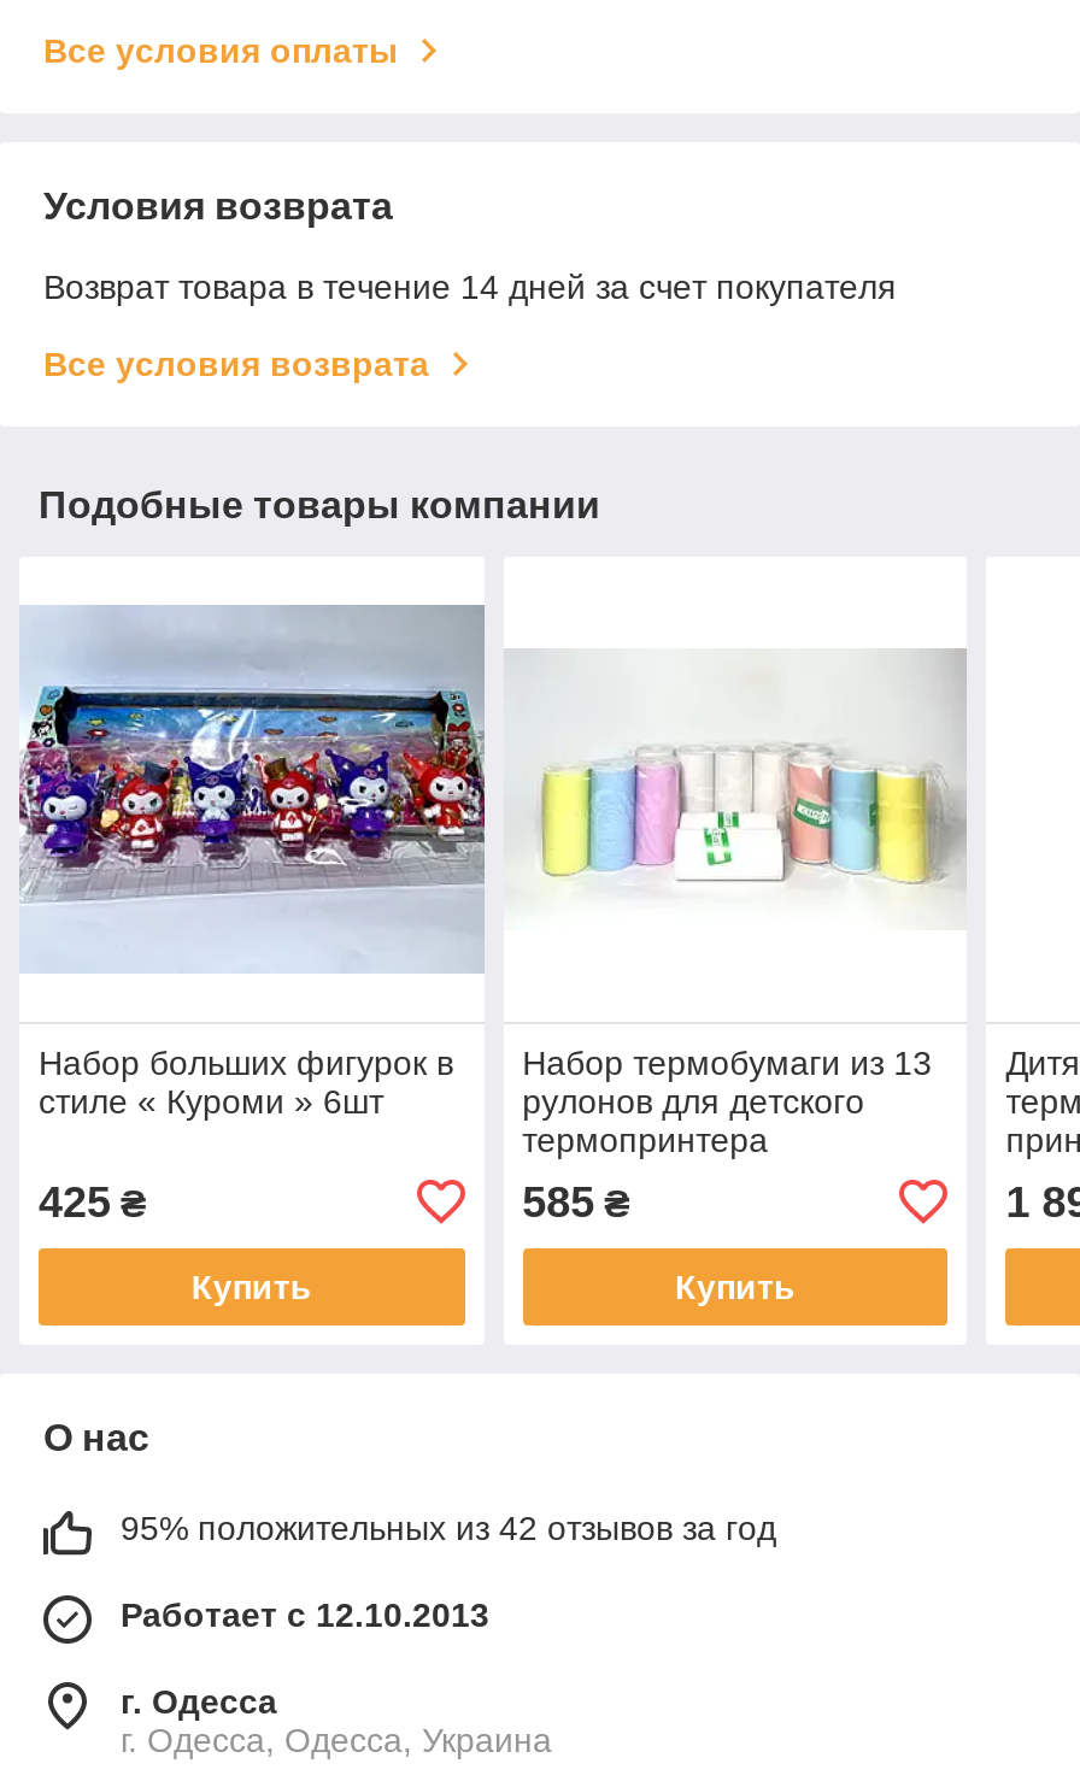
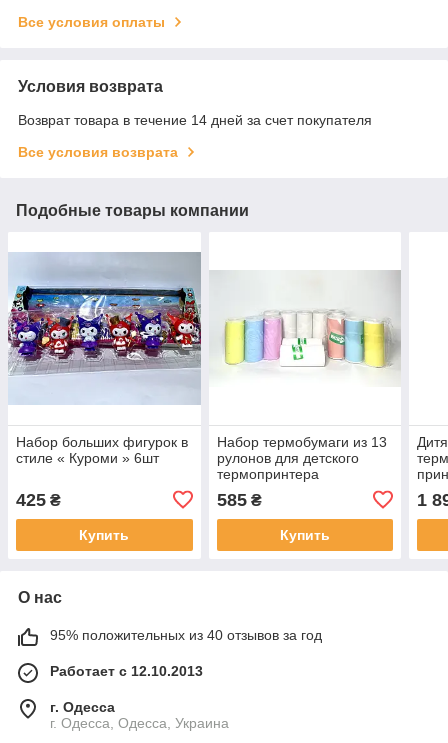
[121,1508,776,1547] 95% положительных из 42 отзывов за год -> [50,627,322,643] 95% положительных из 40 отзывов за год

